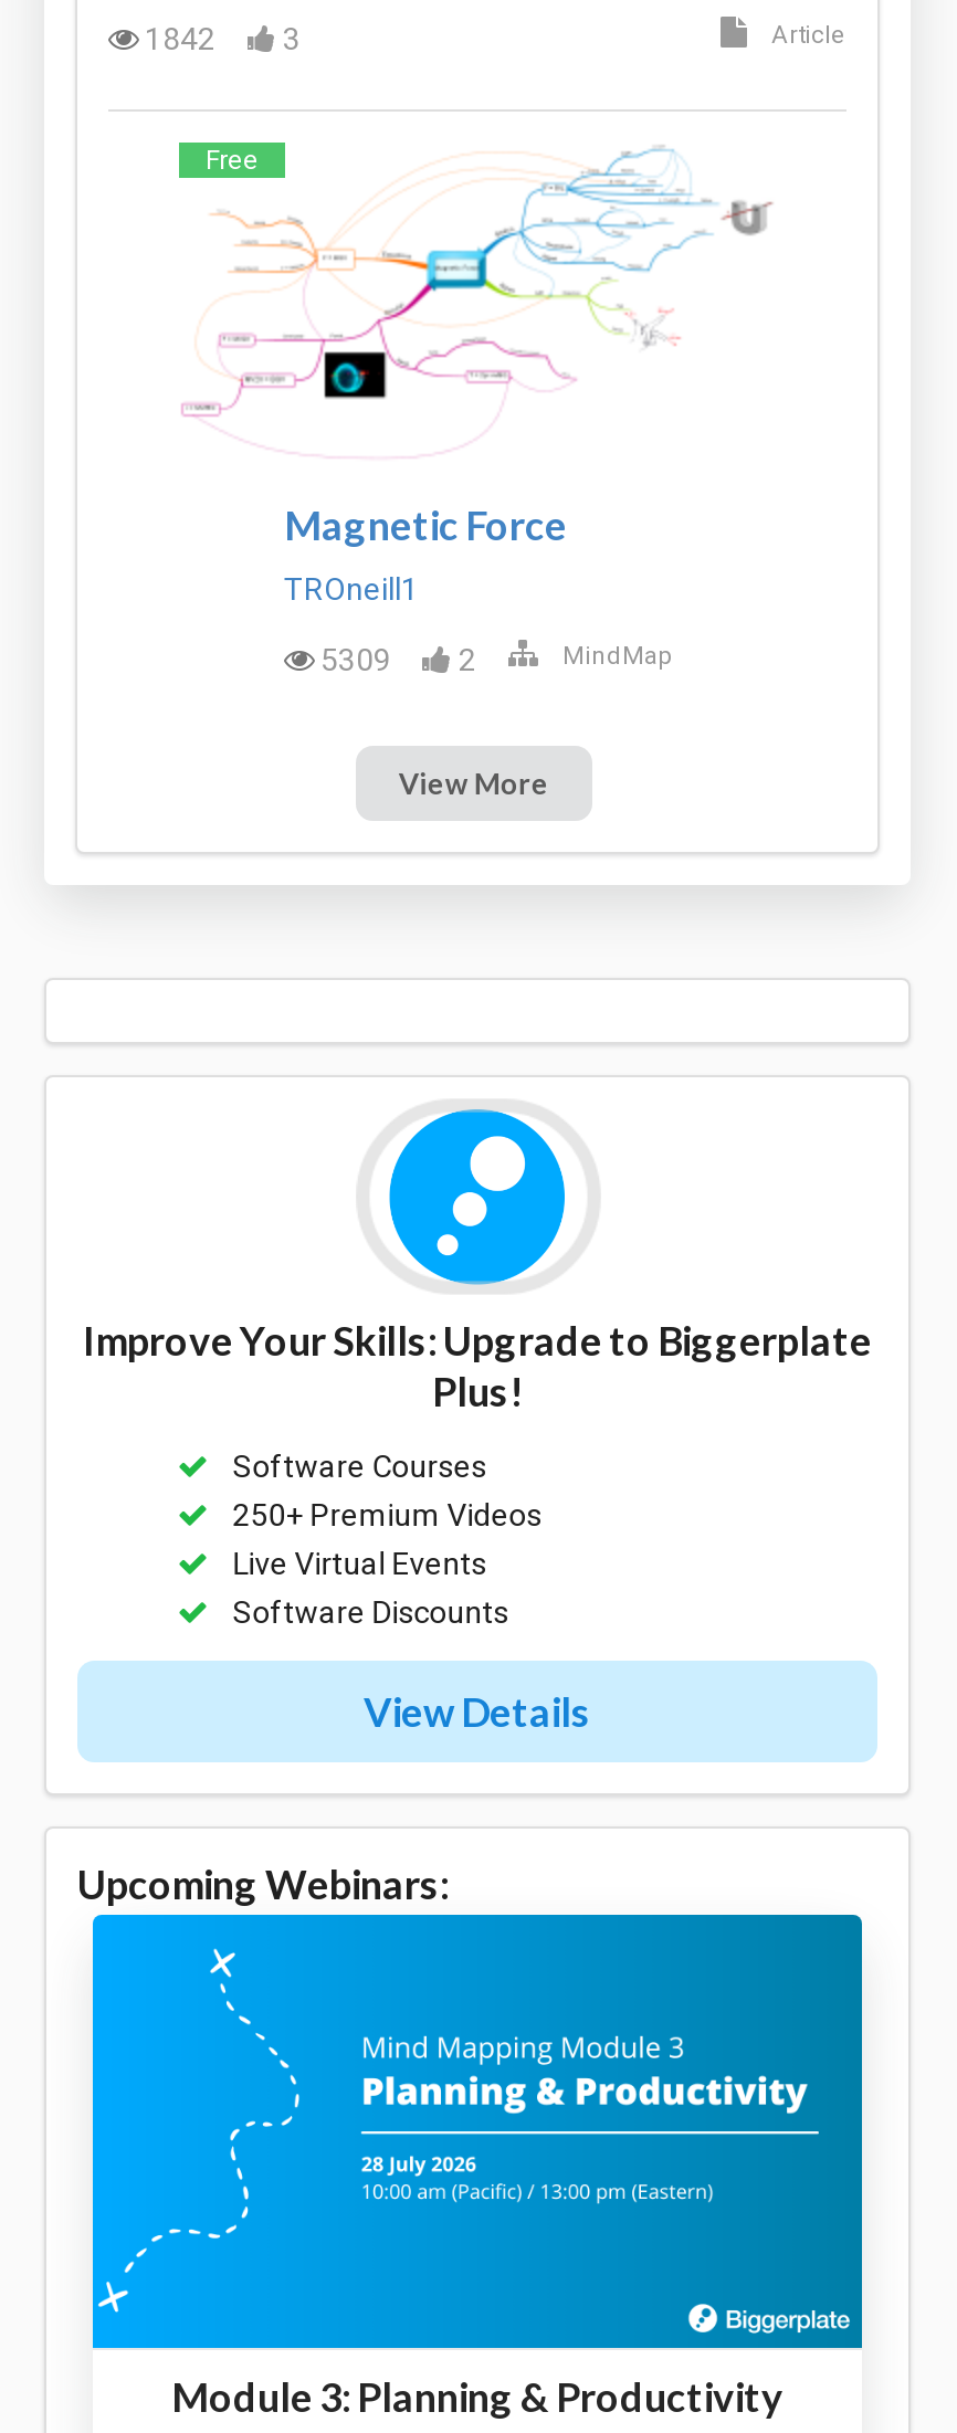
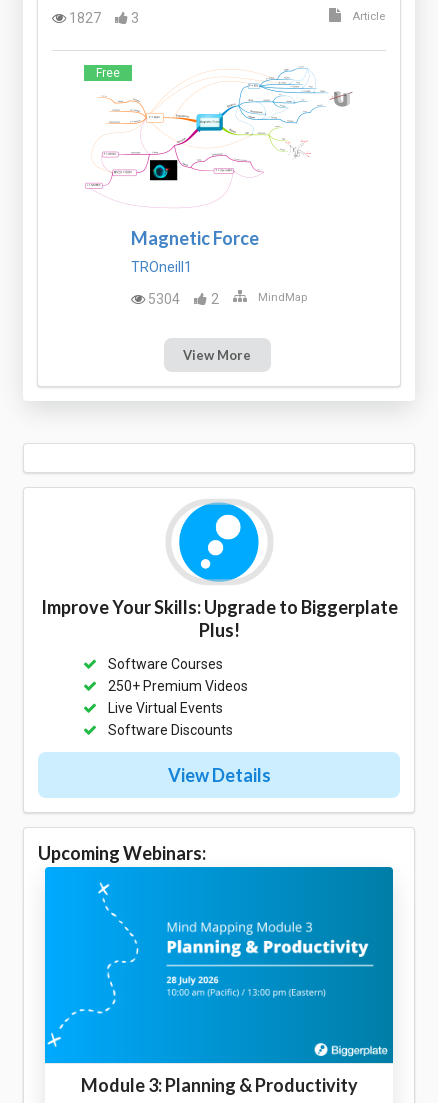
[145,20,301,55] 1842 3 -> [68,9,139,25] 1827 3
[320,642,476,677] 5309 2 -> [148,291,218,307] 5304 2

